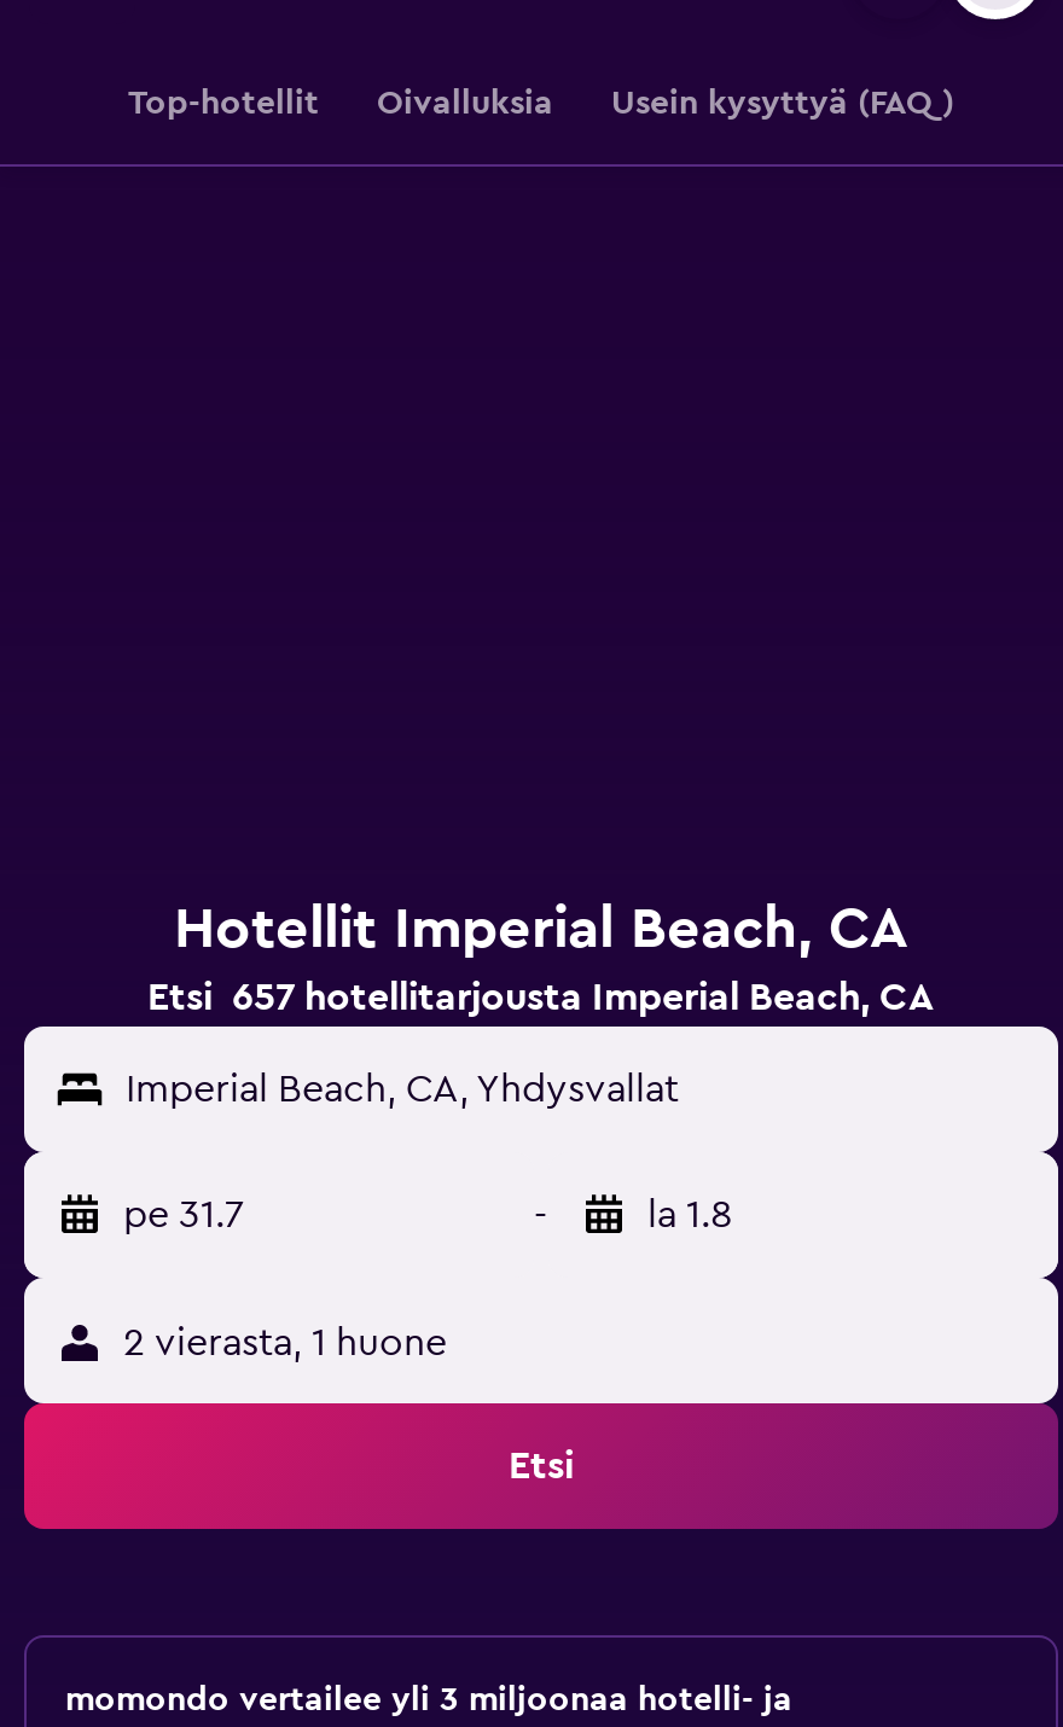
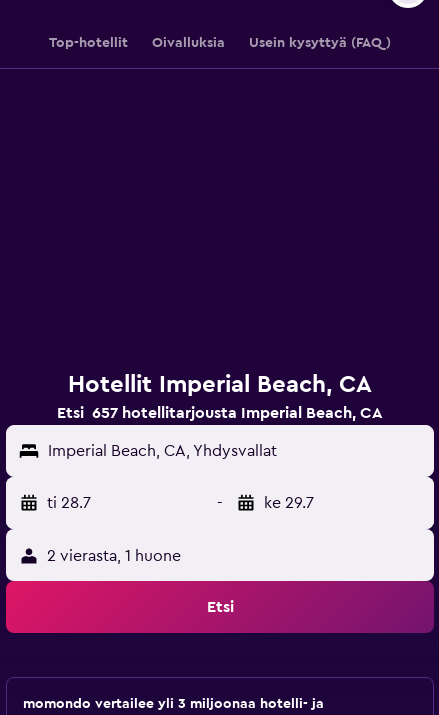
[123,1196,244,1234] pe 31.7 -> [47,495,91,511] ti 28.7
[647,1196,732,1234] la 1.8 -> [264,495,314,511] ke 29.7

